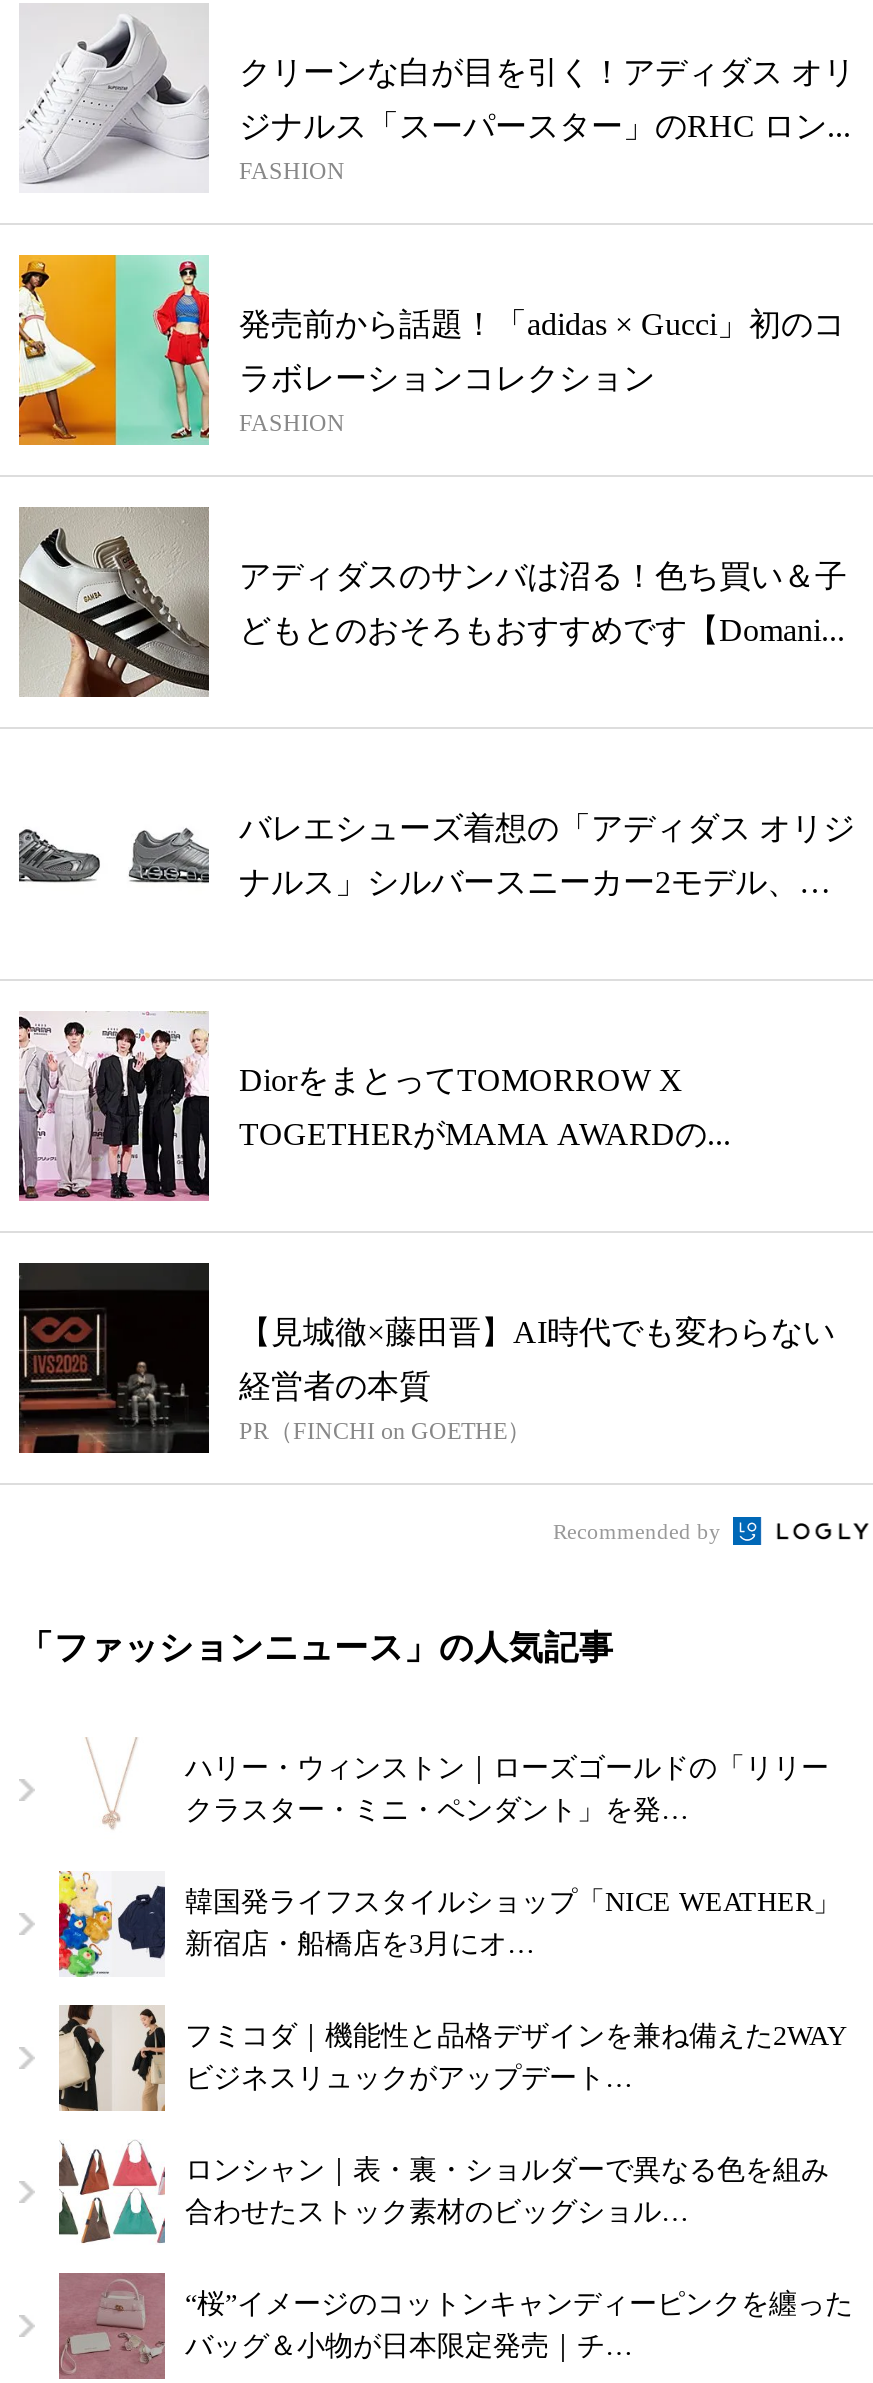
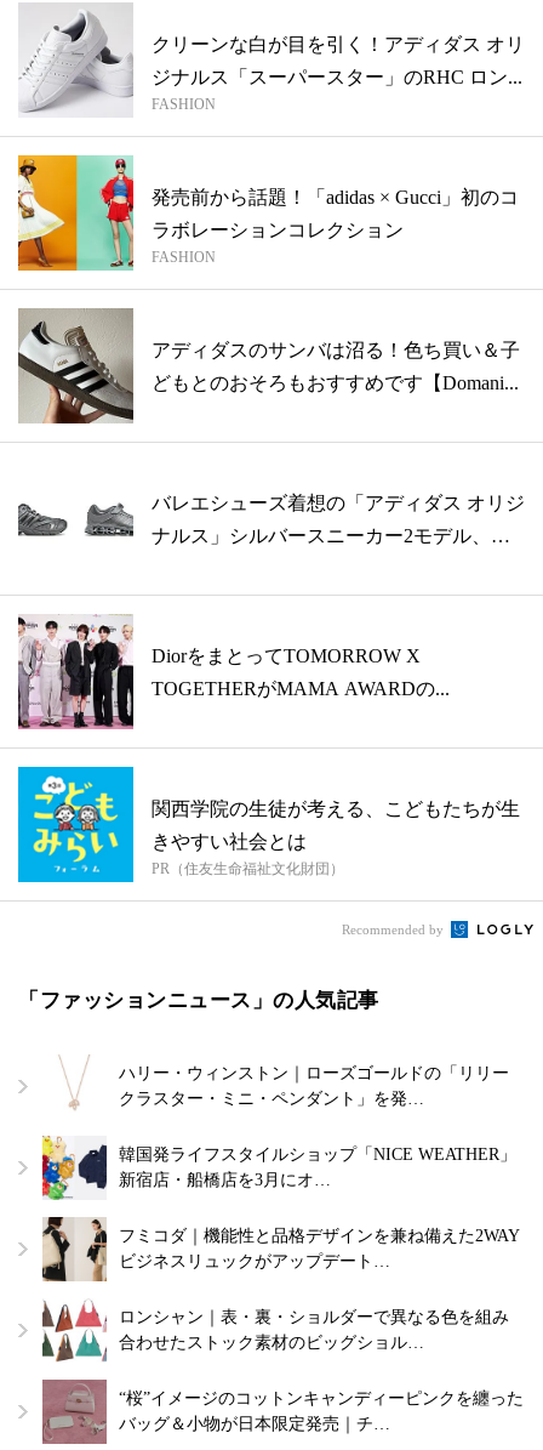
[17,1261,835,1455] [image] | 【見城徹×藤田晋】AI時代でも変わらない -> [17,766,520,883] [image] | 関西学院の生徒が考える、こどもたちが生
[239,1369,531,1445] 経営者の本質 | PR（FINCHI on GOETHE） -> [152,831,344,877] きやすい社会とは | PR（住友生命福祉文化財団）

